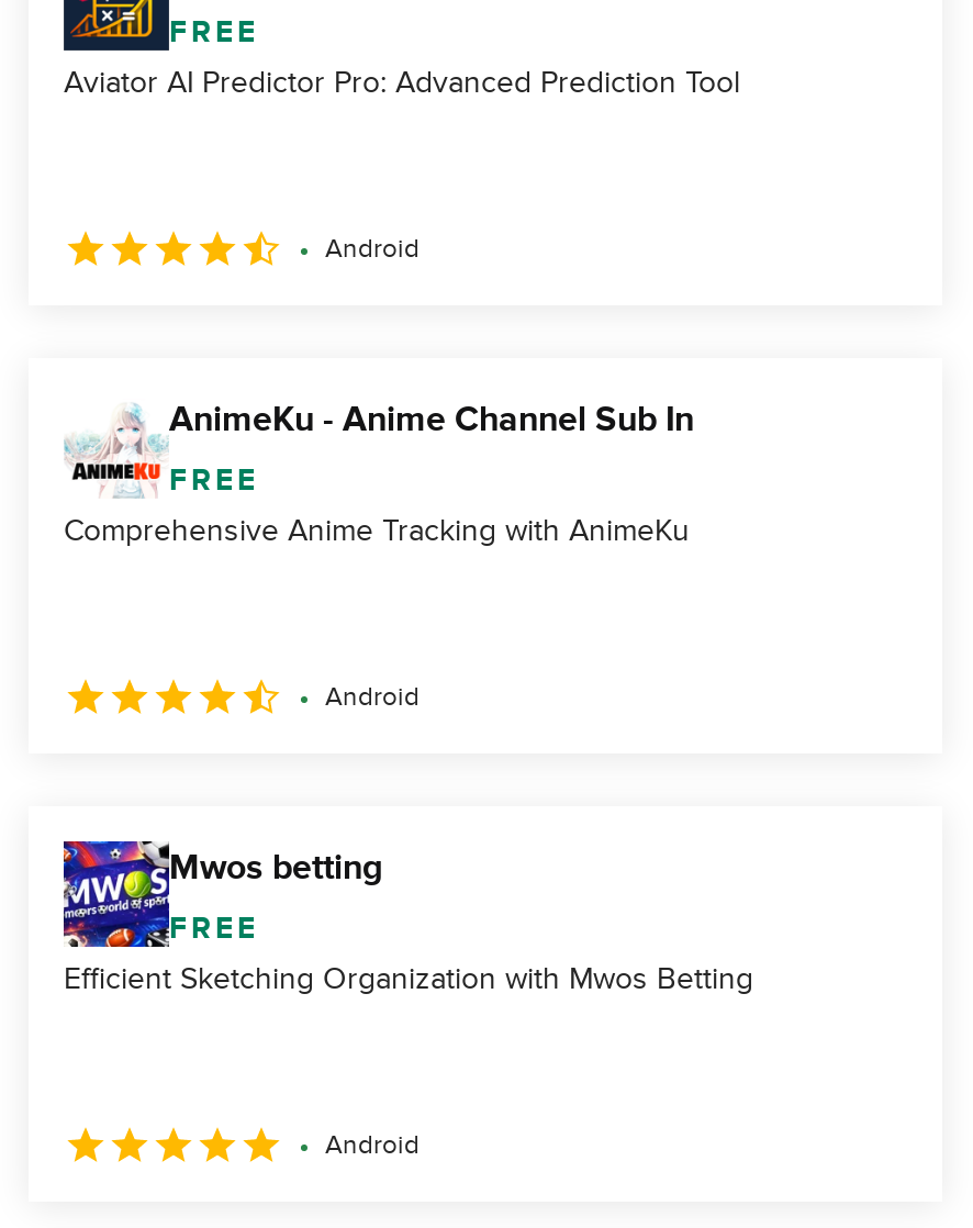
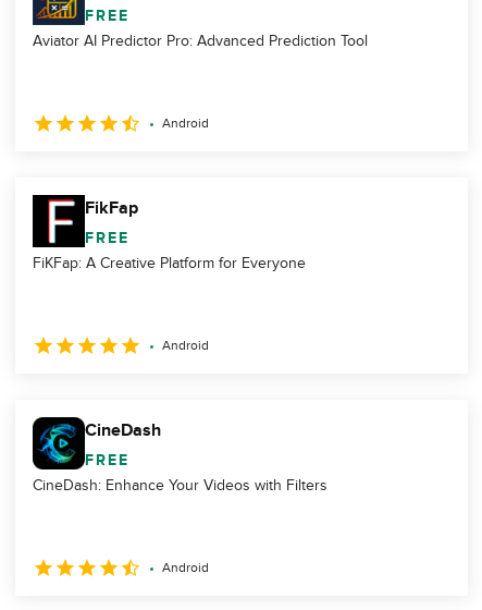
[64,393,694,496] [image] | AnimeKu - Anime Channel Sub In -> [32,194,138,246] [image] | FikFap
[64,512,690,549] Comprehensive Anime Tracking with AnimeKu -> [33,254,306,272] FiKFap: A Creative Platform for Everyone
[61,839,382,945] [image] | Mwos betting -> [32,416,161,468] [image] | CineDash
[64,960,753,997] Efficient Sketching Organization with Mwos Betting -> [33,476,327,495] CineDash: Enhance Your Videos with Filters

